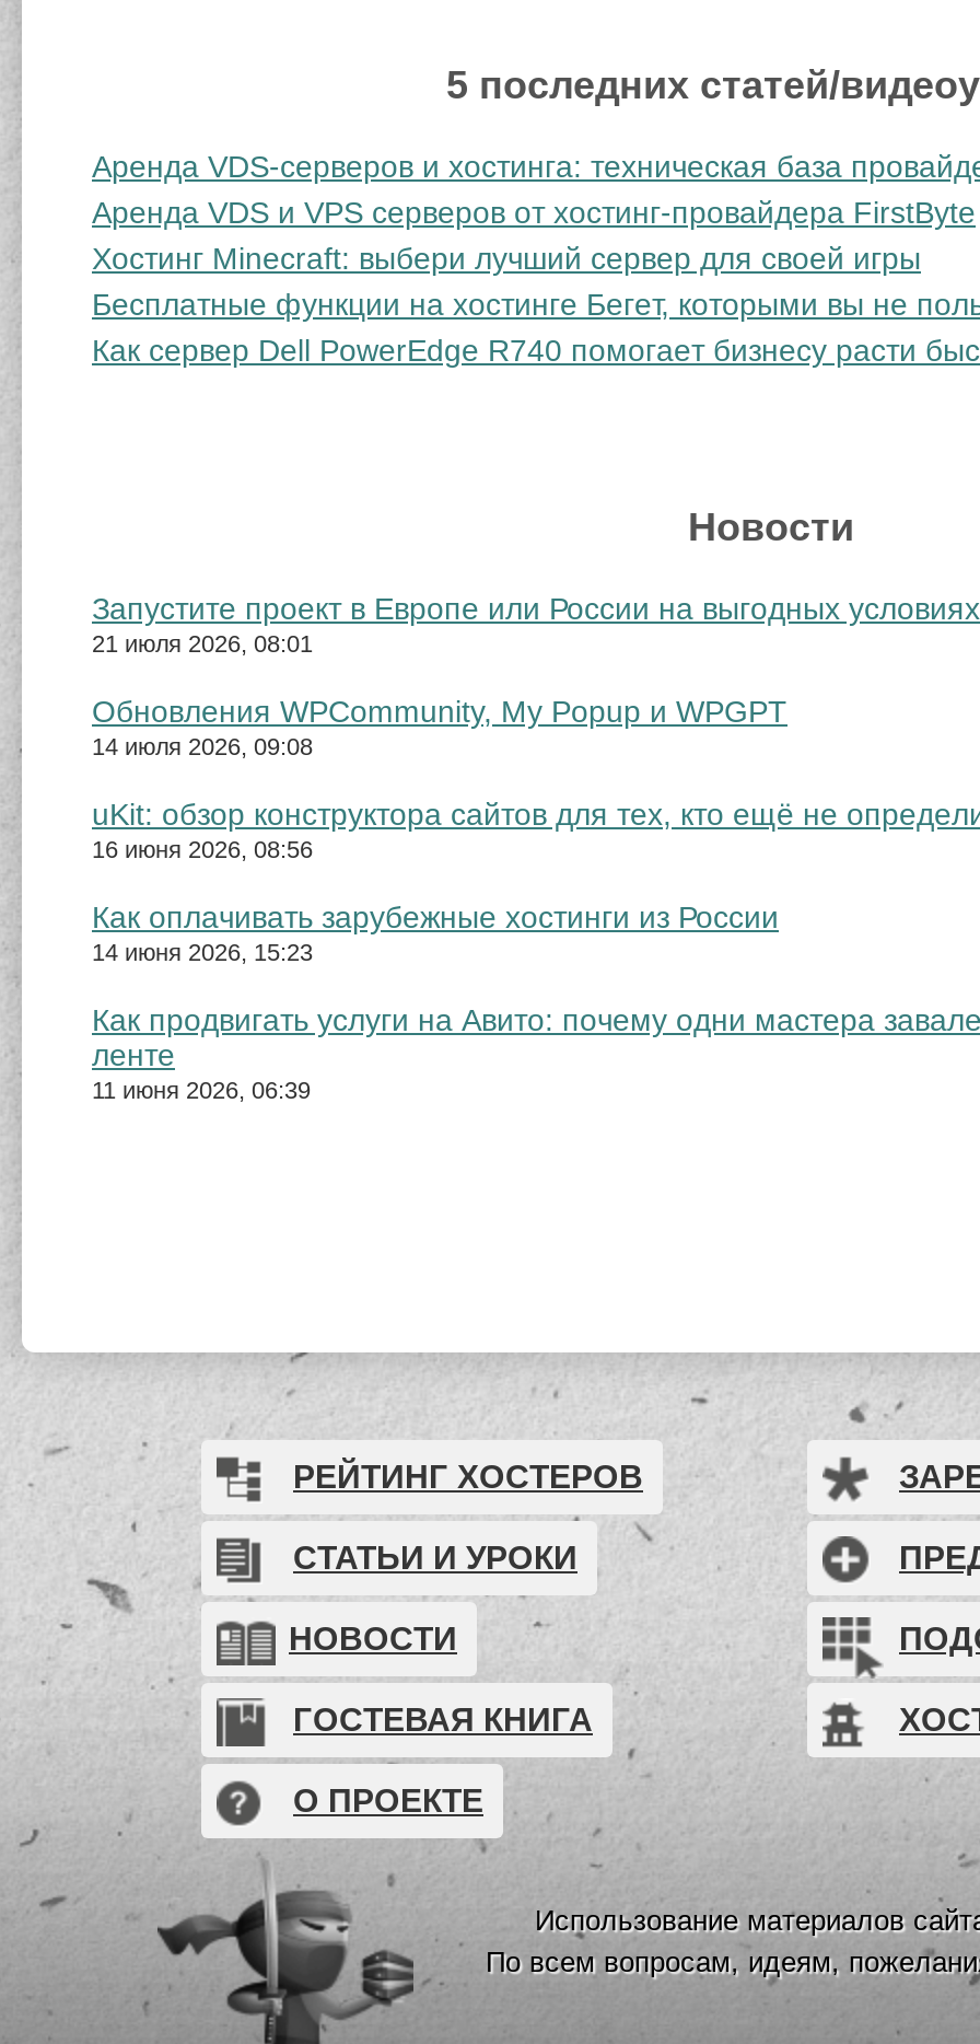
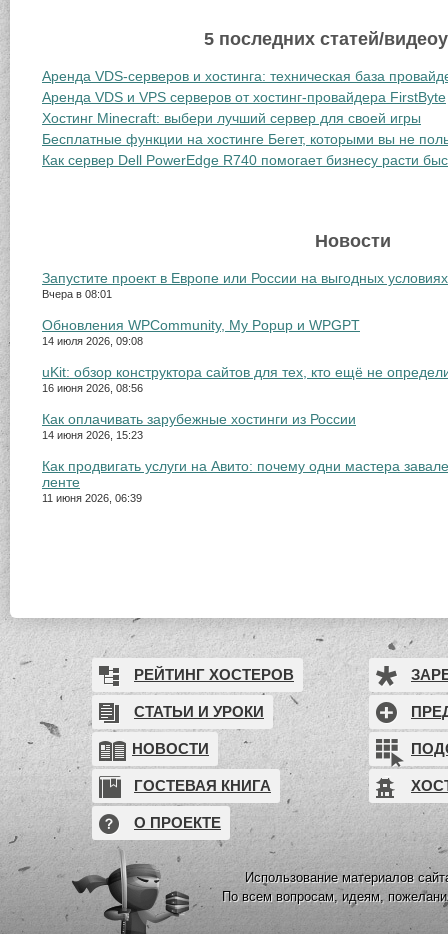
[92,630,313,657] 21 июля 2026, 08:01 -> [42,288,112,300] Вчера в 08:01

